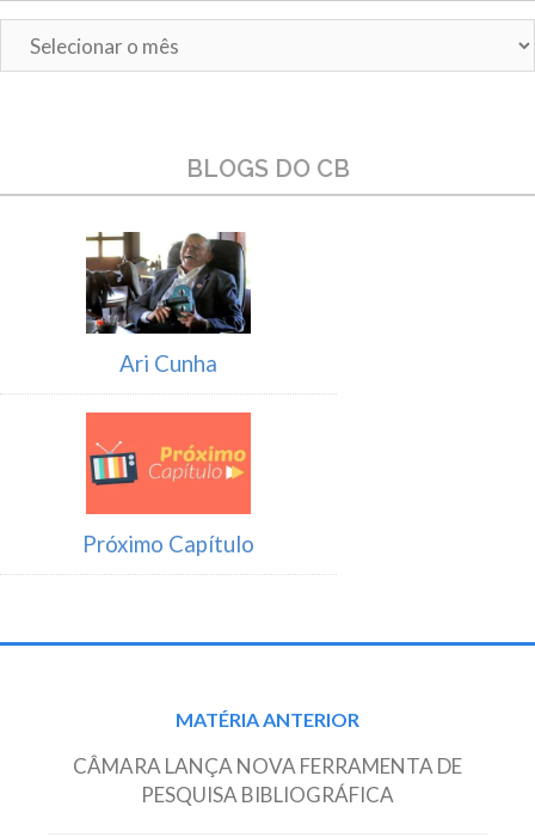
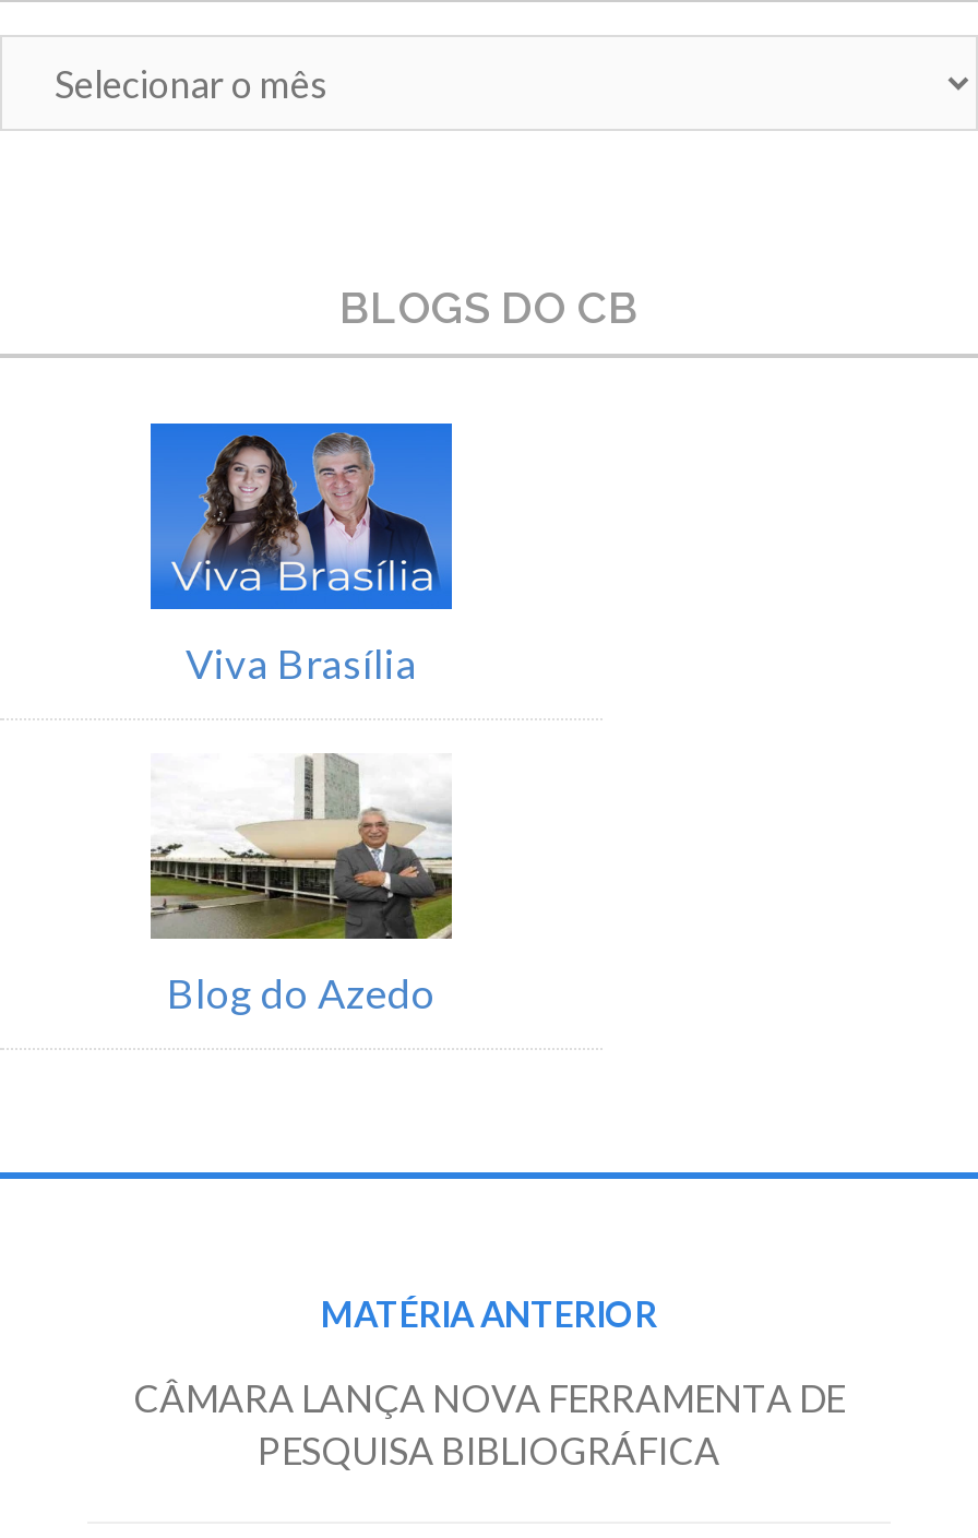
[82,231,252,377] [image] | Ari Cunha -> [148,421,458,688] [image] | Viva Brasília
[82,411,254,557] [image] | Próximo Capítulo -> [148,751,458,1017] [image] | Blog do Azedo

